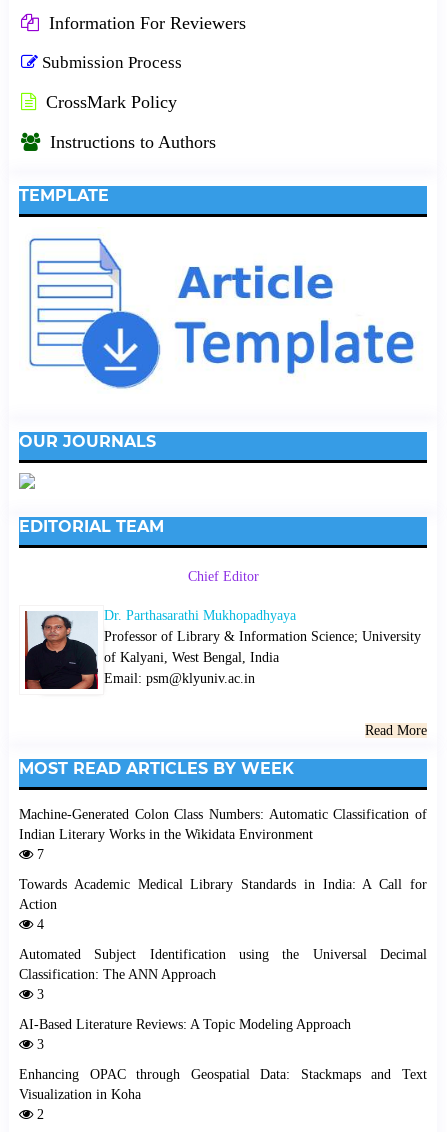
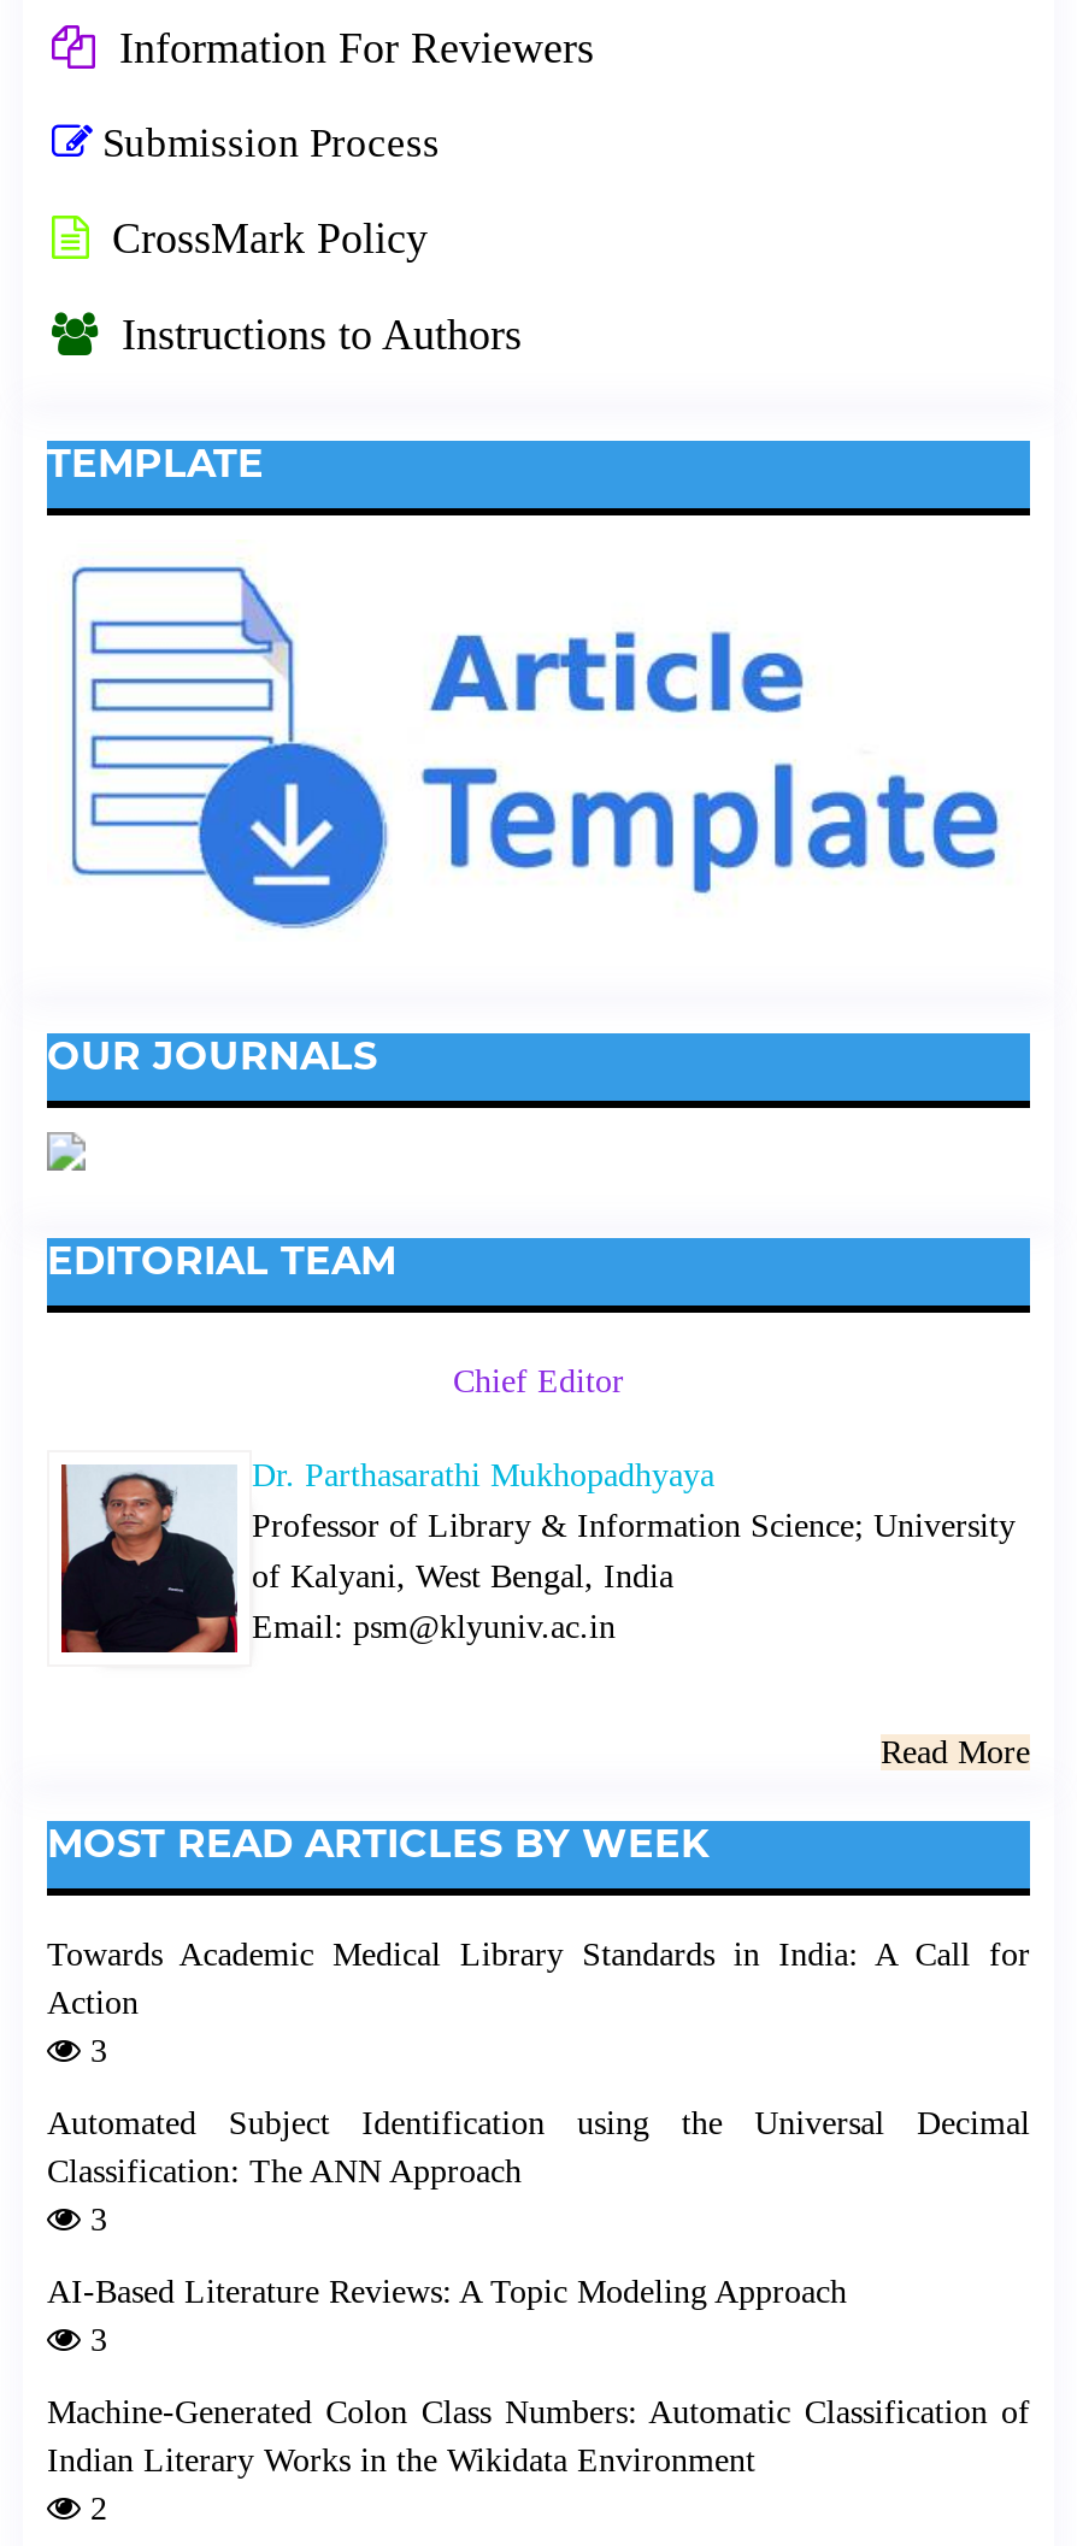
moved [19,807,427,842] -> [47,2394,1030,2479]: Machine-Generated Colon Class Numbers: Automatic Classification of | Indian Literary Works in the Wikidata Environment
[33,847,44,862] 7 -> none
[33,917,44,932] 4 -> [81,2033,107,2069] 3
[19,1067,427,1102] Enhancing OPAC through Geospatial Data: Stackmaps and Text | Visualization in Koha -> none

